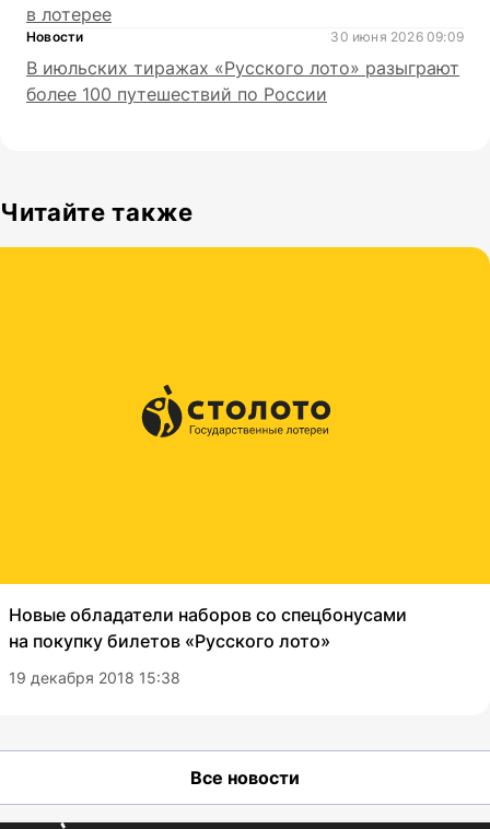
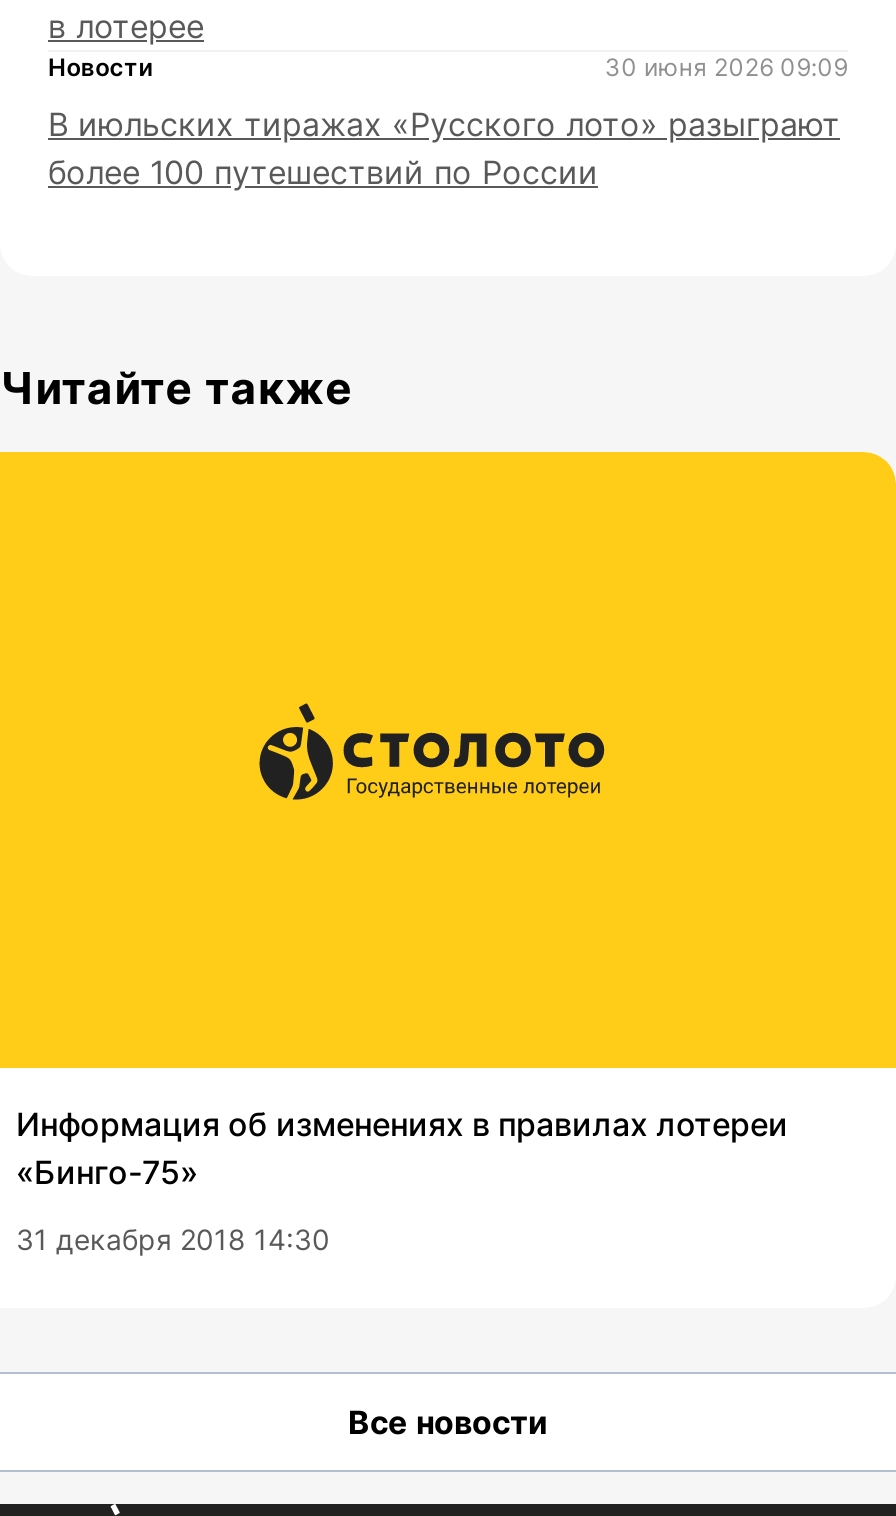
[9,604,407,652] Новые обладатели наборов со спецбонусами | на покупку билетов «Русского лото» -> [16,1104,788,1192] Информация об изменениях в правилах лотереи | «Бинго-75»
[9,668,180,687] 19 декабря 2018 15:38 -> [16,1222,330,1256] 31 декабря 2018 14:30

